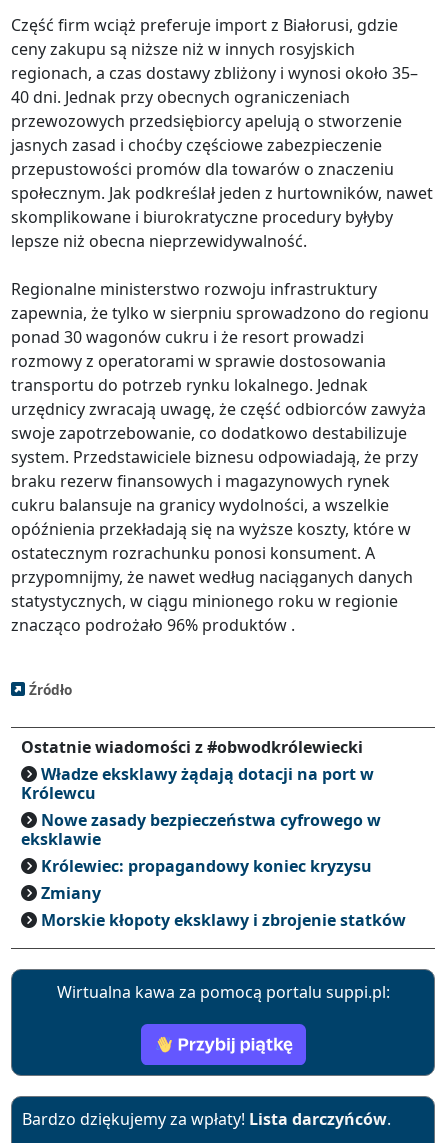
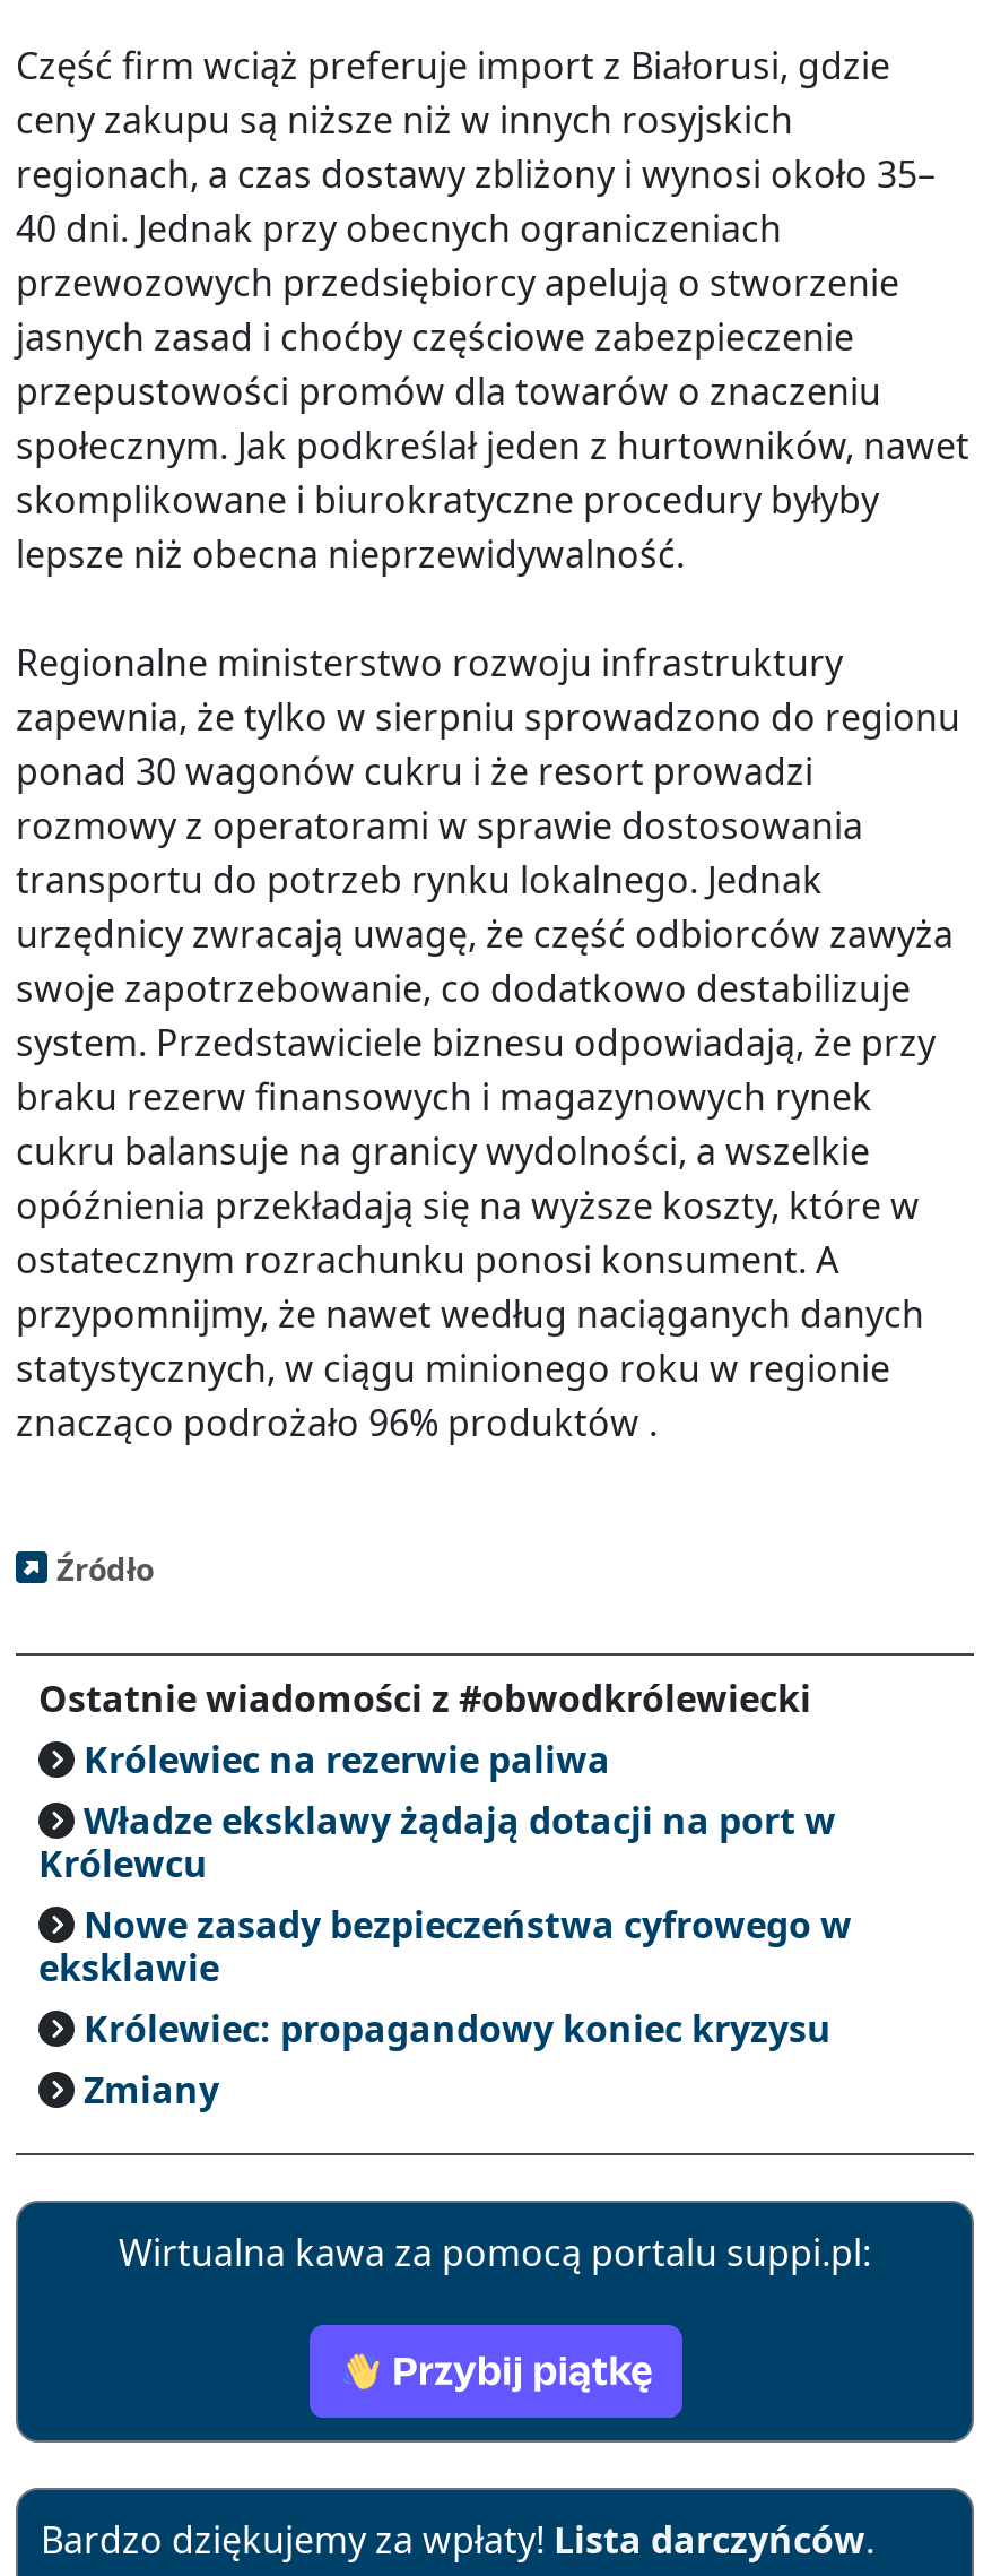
moved [21,763,381,904] -> [38,1796,852,2115]: Władze eksklawy żądają dotacji na port w | Królewcu | Nowe zasady bezpieczeństwa cyfrowego w | eksklawie | Królewiec: propagandowy koniec kryzysu | Zmiany
none -> [84,1735,610,1784] Królewiec na rezerwie paliwa
[41,909,406,931] Morskie kłopoty eksklawy i zbrojenie statków -> none

